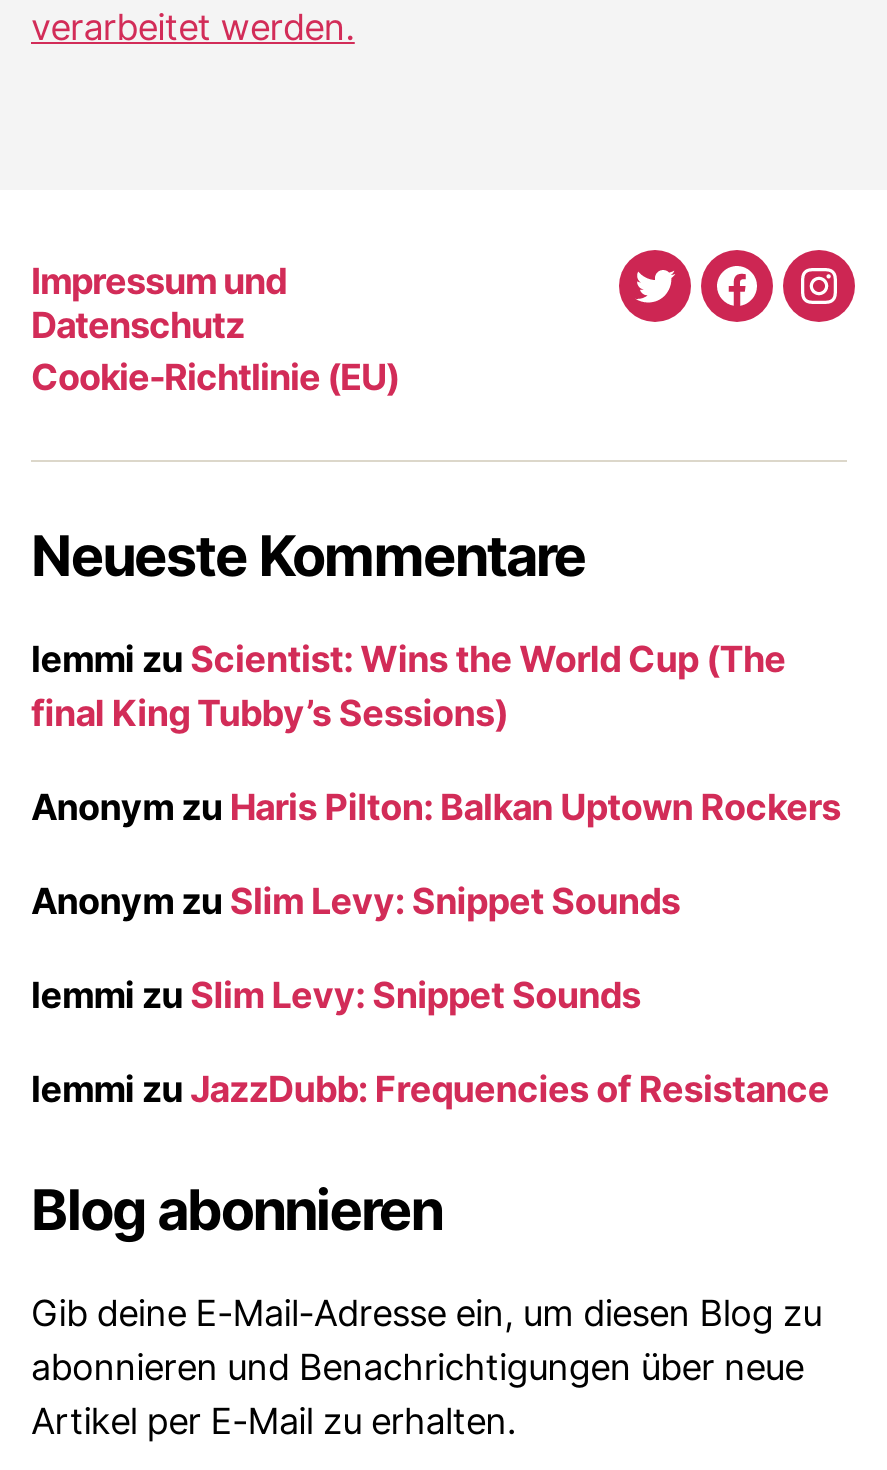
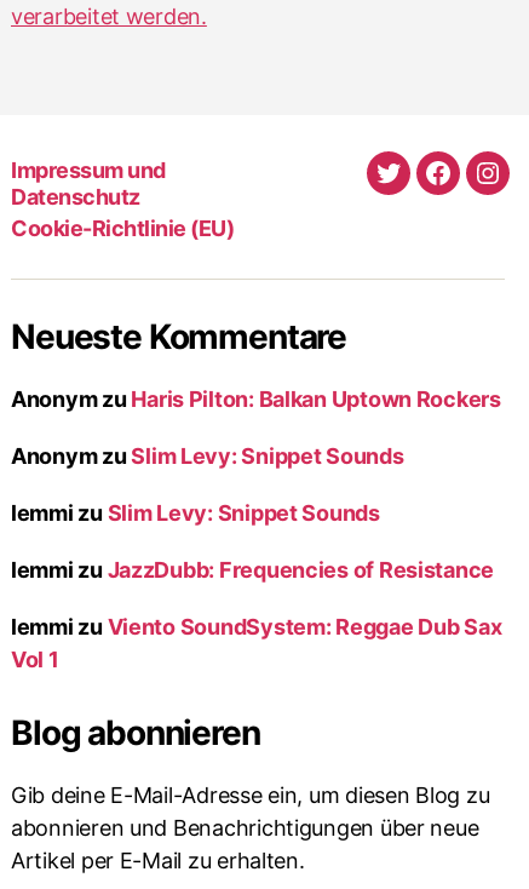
[31,638,786,734] lemmi zu Scientist: Wins the World Cup (The | final King Tubby’s Sessions) -> none
moved [31,786,841,1110] -> [11,386,501,583]: Anonym zu Haris Pilton: Balkan Uptown Rockers | Anonym zu Slim Levy: Snippet Sounds | lemmi zu Slim Levy: Snippet Sounds | lemmi zu JazzDubb: Frequencies of Resistance
none -> [11,614,502,672] lemmi zu Viento SoundSystem: Reggae Dub Sax | Vol 1

